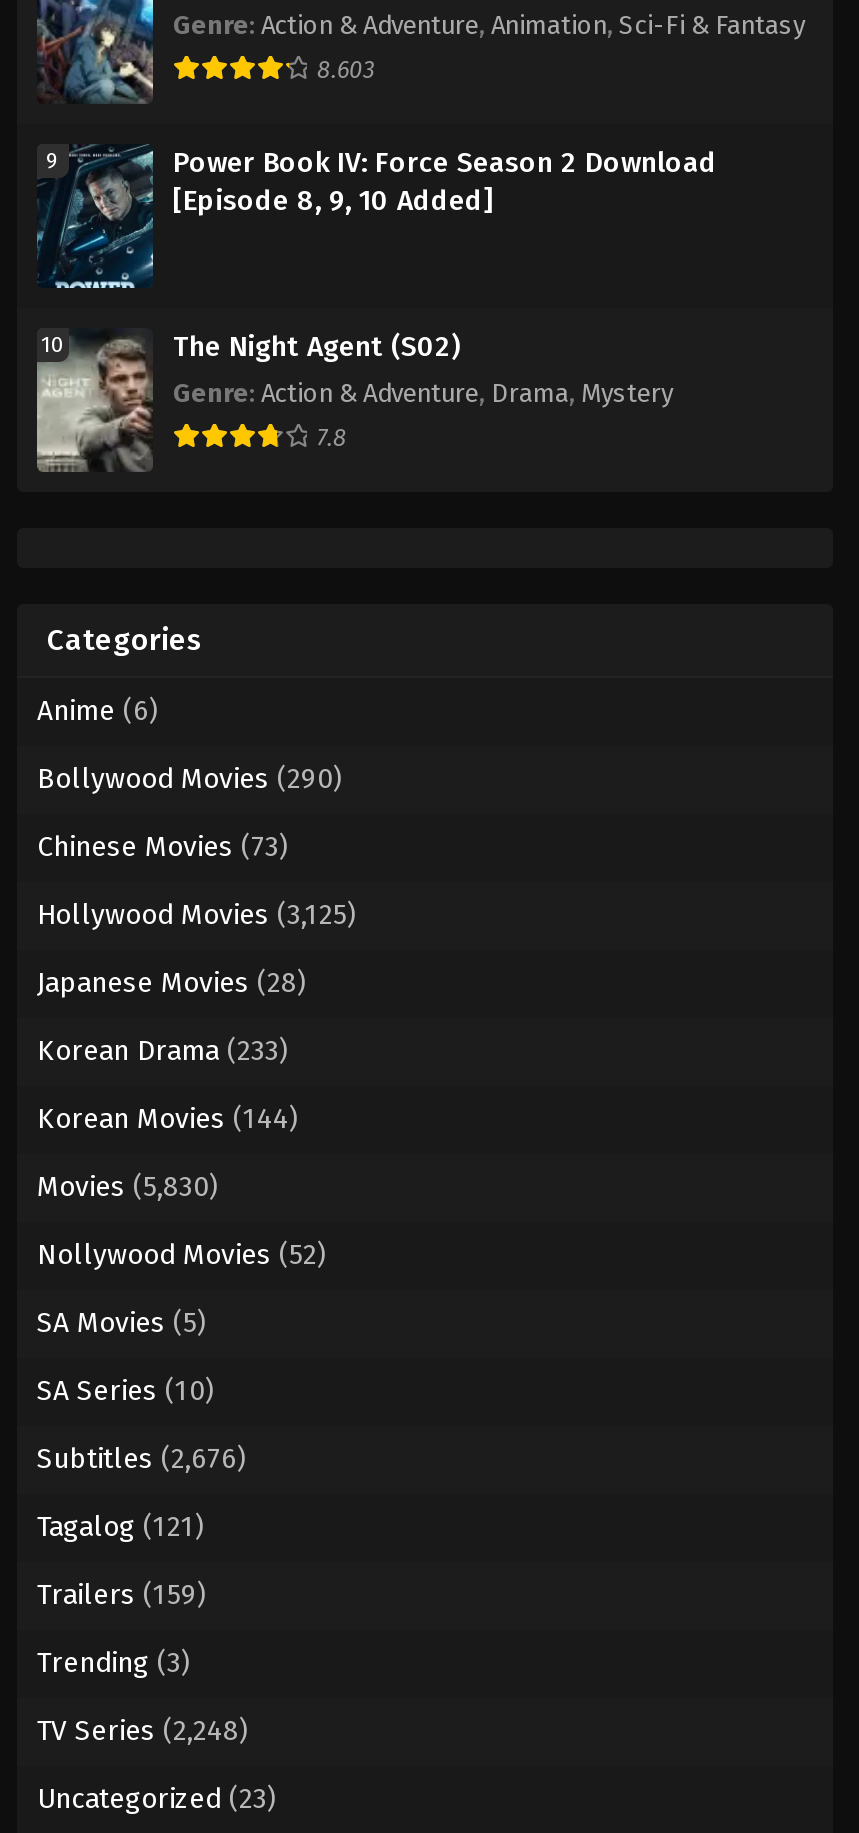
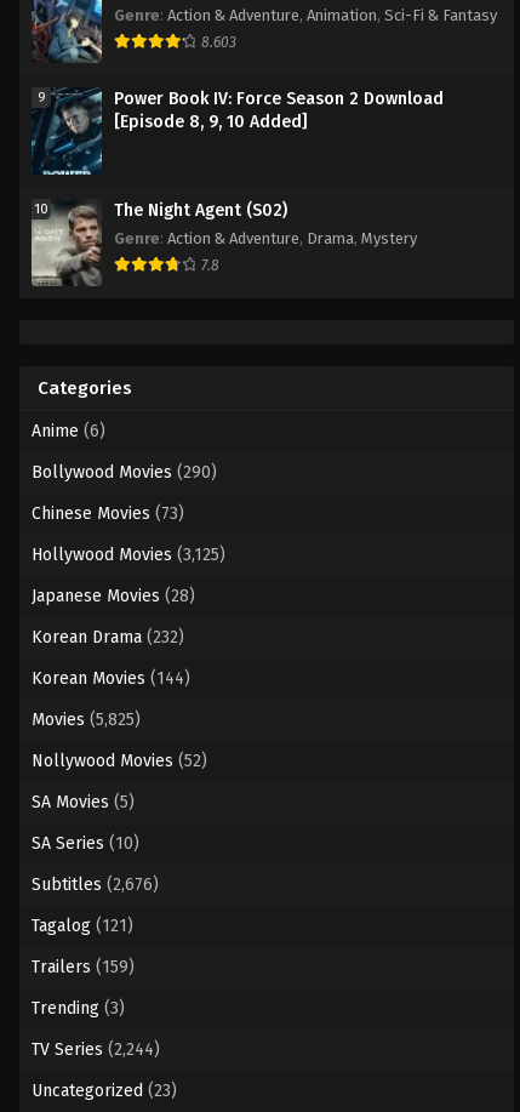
[37,1034,289,1068] Korean Drama (233) -> [32,627,184,647] Korean Drama (232)
[37,1170,219,1204] Movies (5,830) -> [32,709,141,730] Movies (5,825)
[37,1714,249,1748] TV Series (2,248) -> [32,1039,160,1060] TV Series (2,244)

